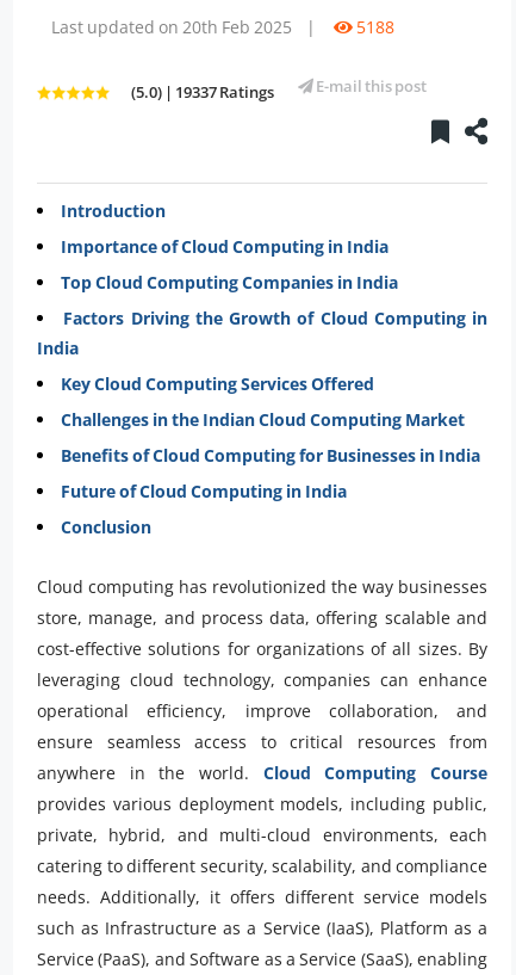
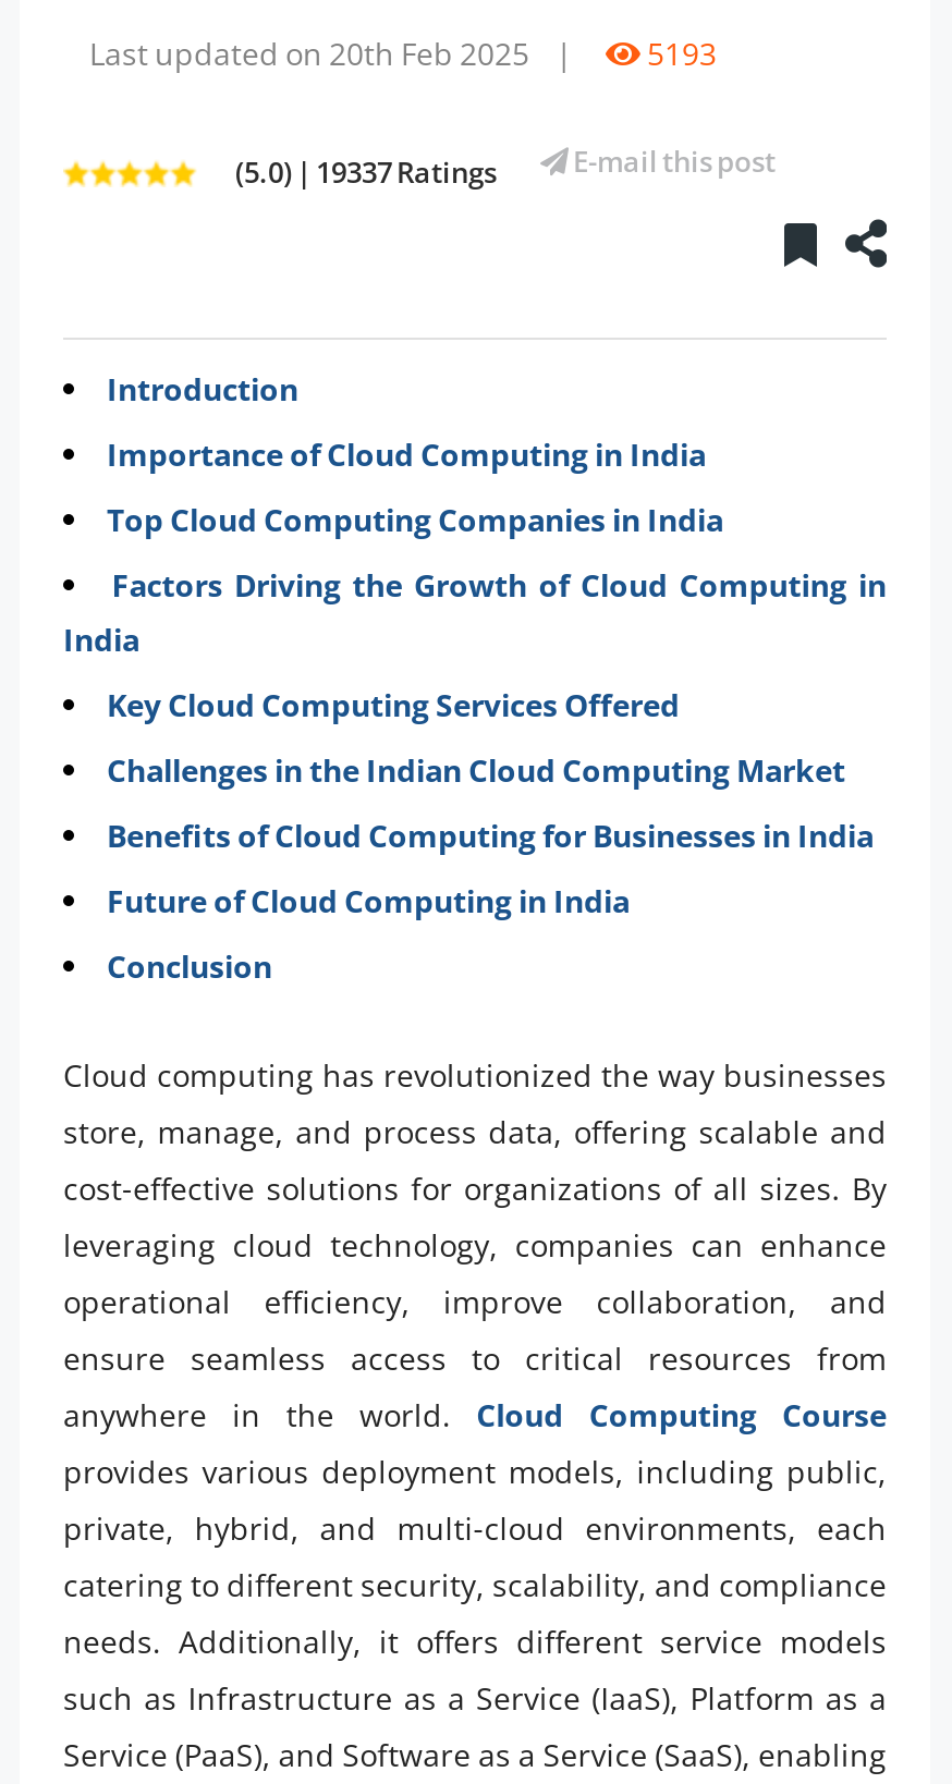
[353,16,394,39] 5188 -> [640,33,717,75] 5193

